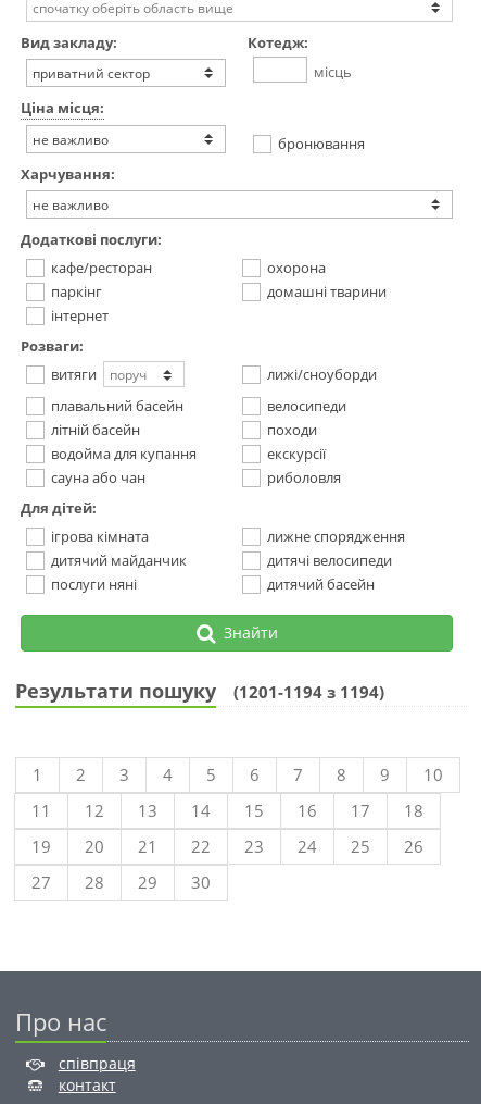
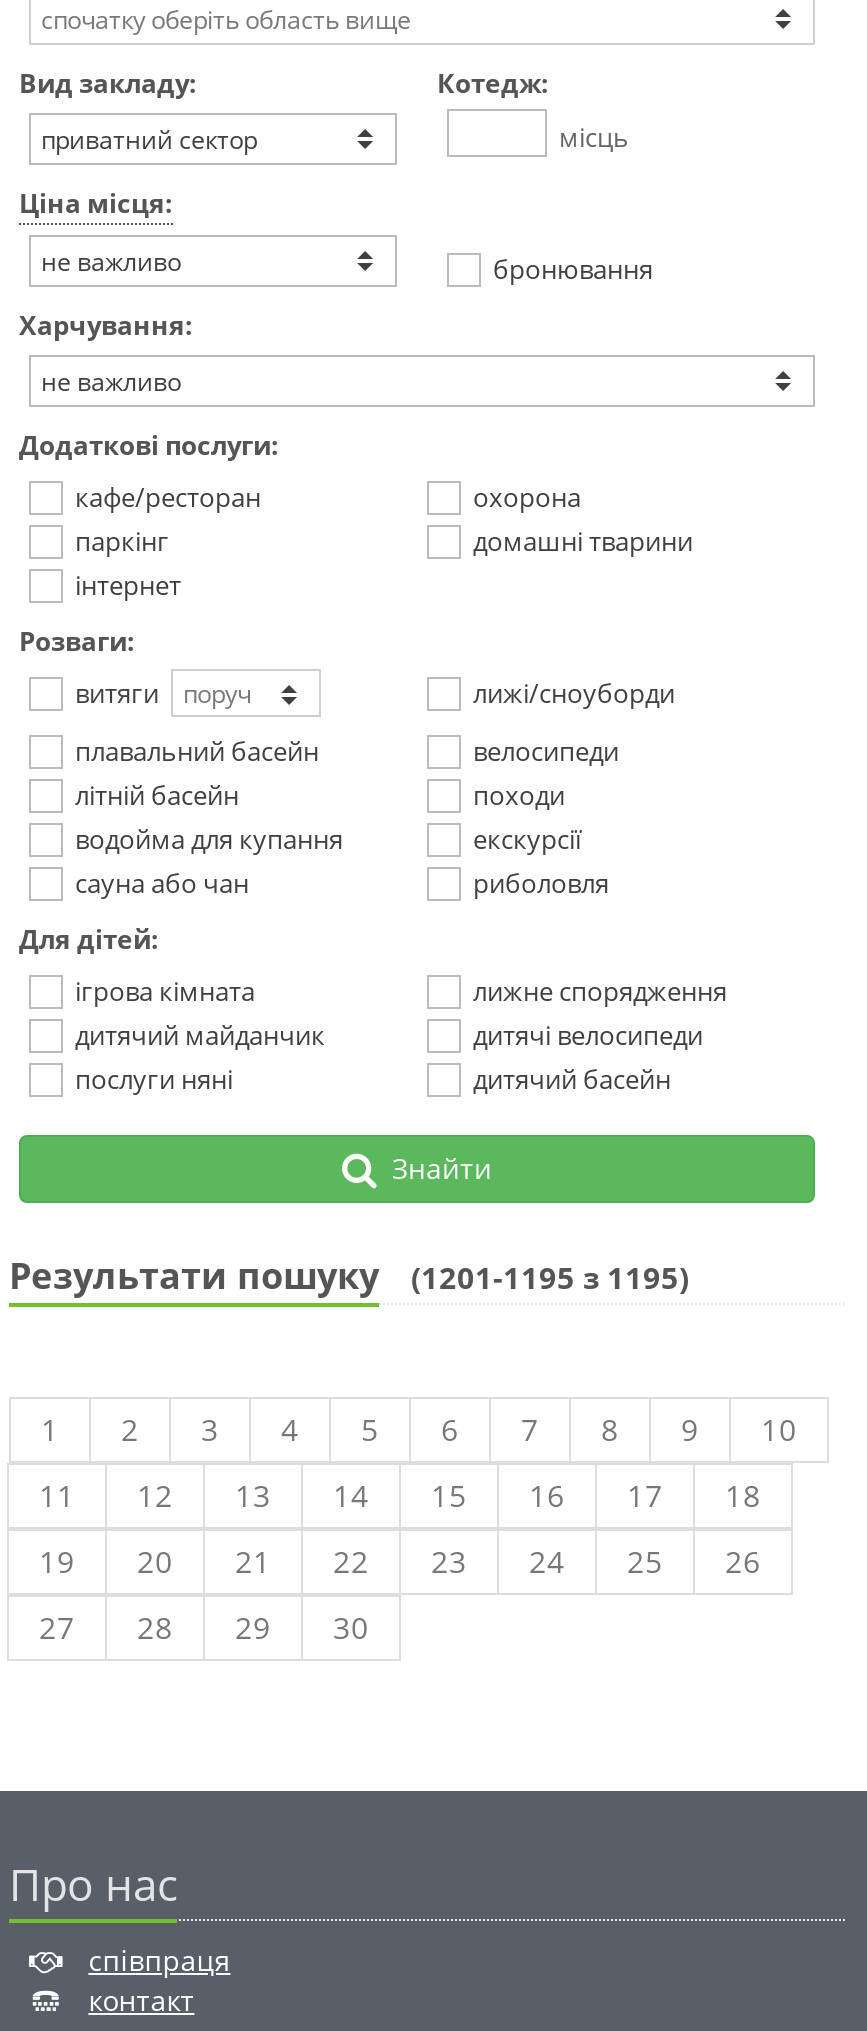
[15,678,384,704] Результати пошуку (1201-1194 з 1194) -> [9,1251,689,1299] Результати пошуку (1201-1195 з 1195)

